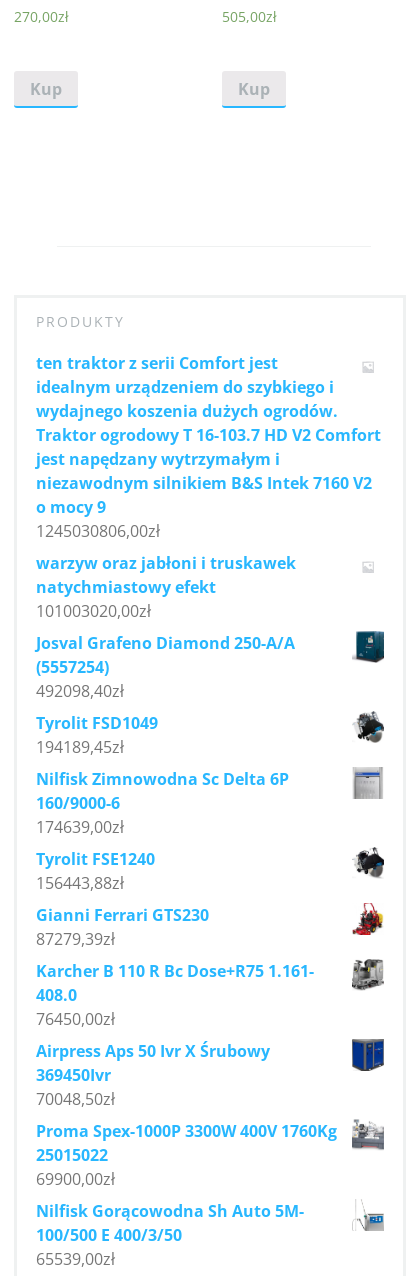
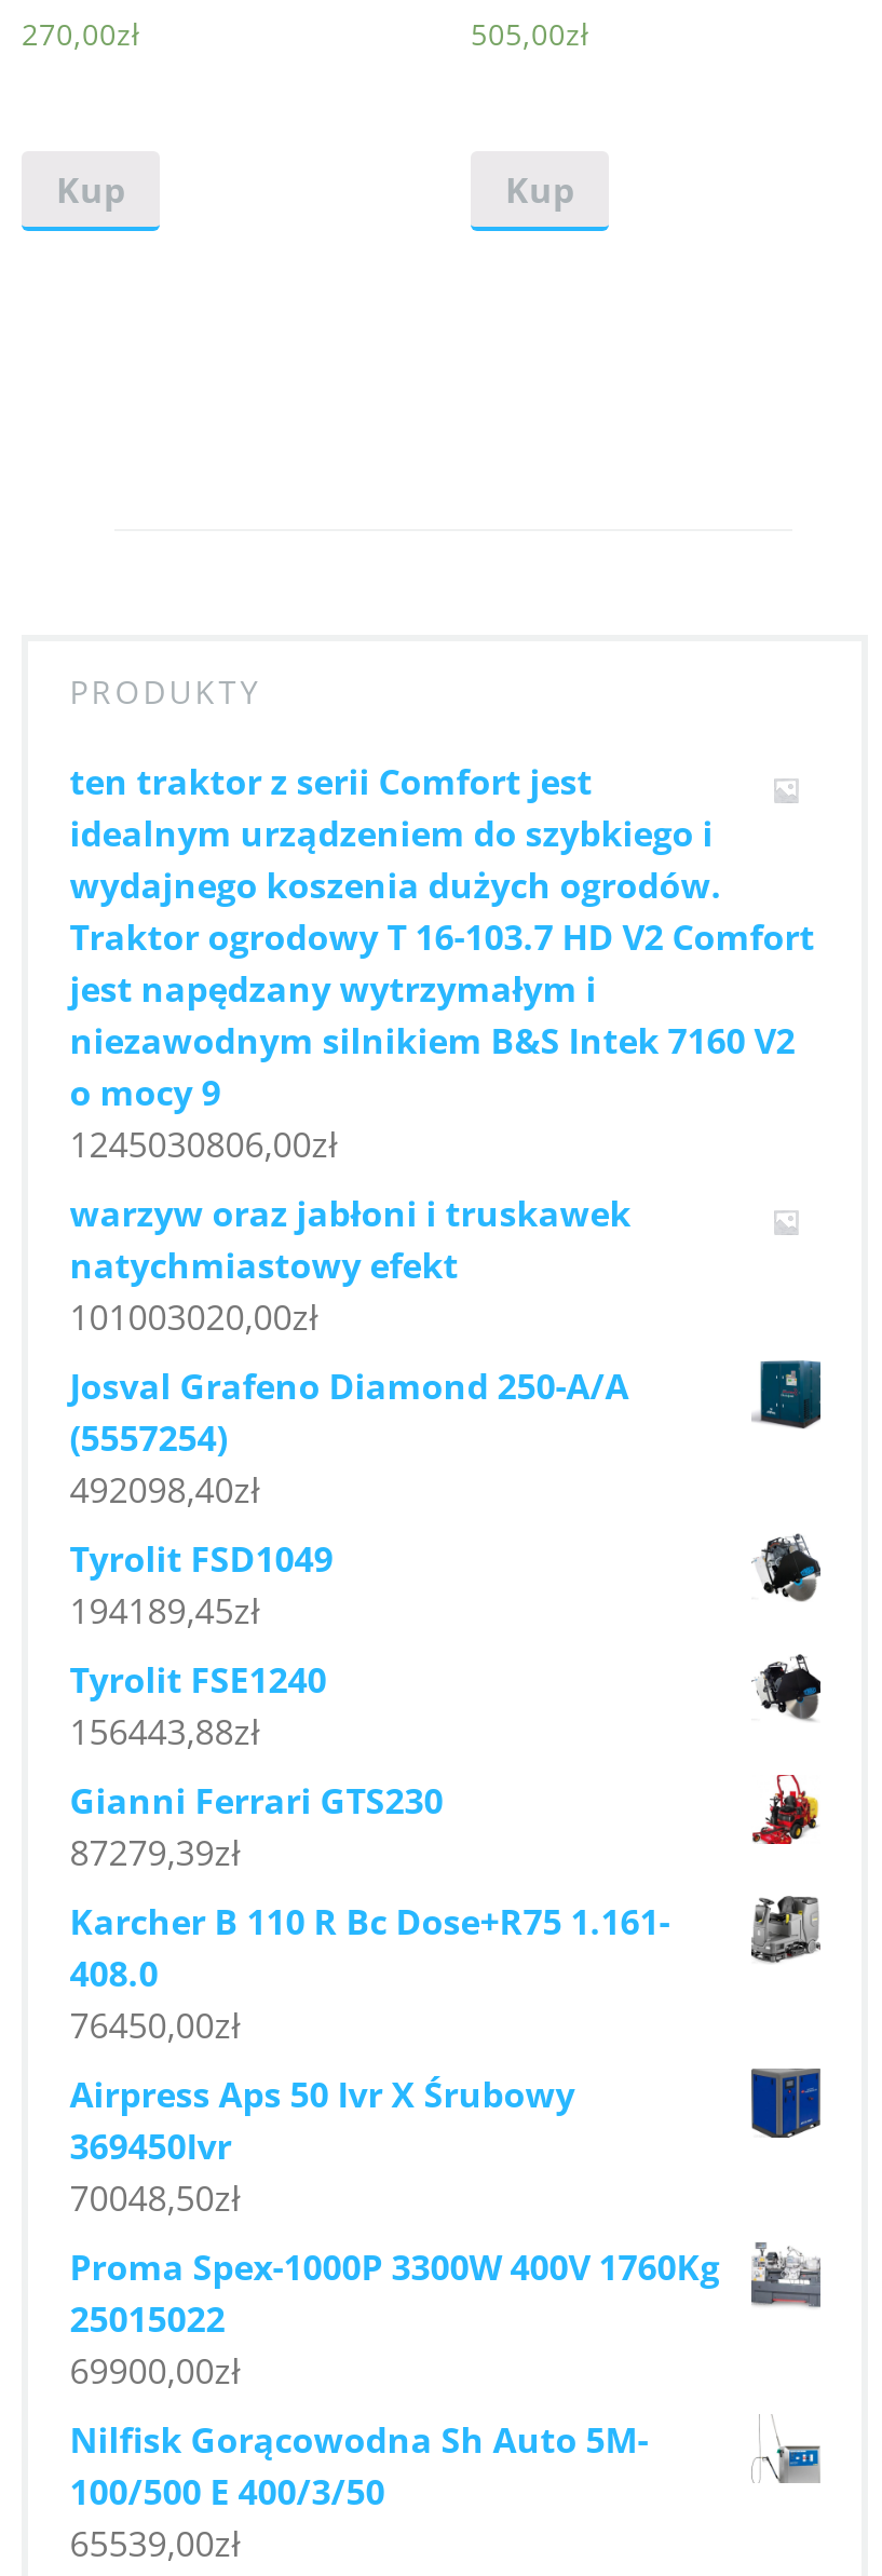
[36,768,289,838] Nilfisk Zimnowodna Sc Delta 6P | 160/9000-6 | 174639,00zł -> none
[352,766,384,800] [image] -> none

